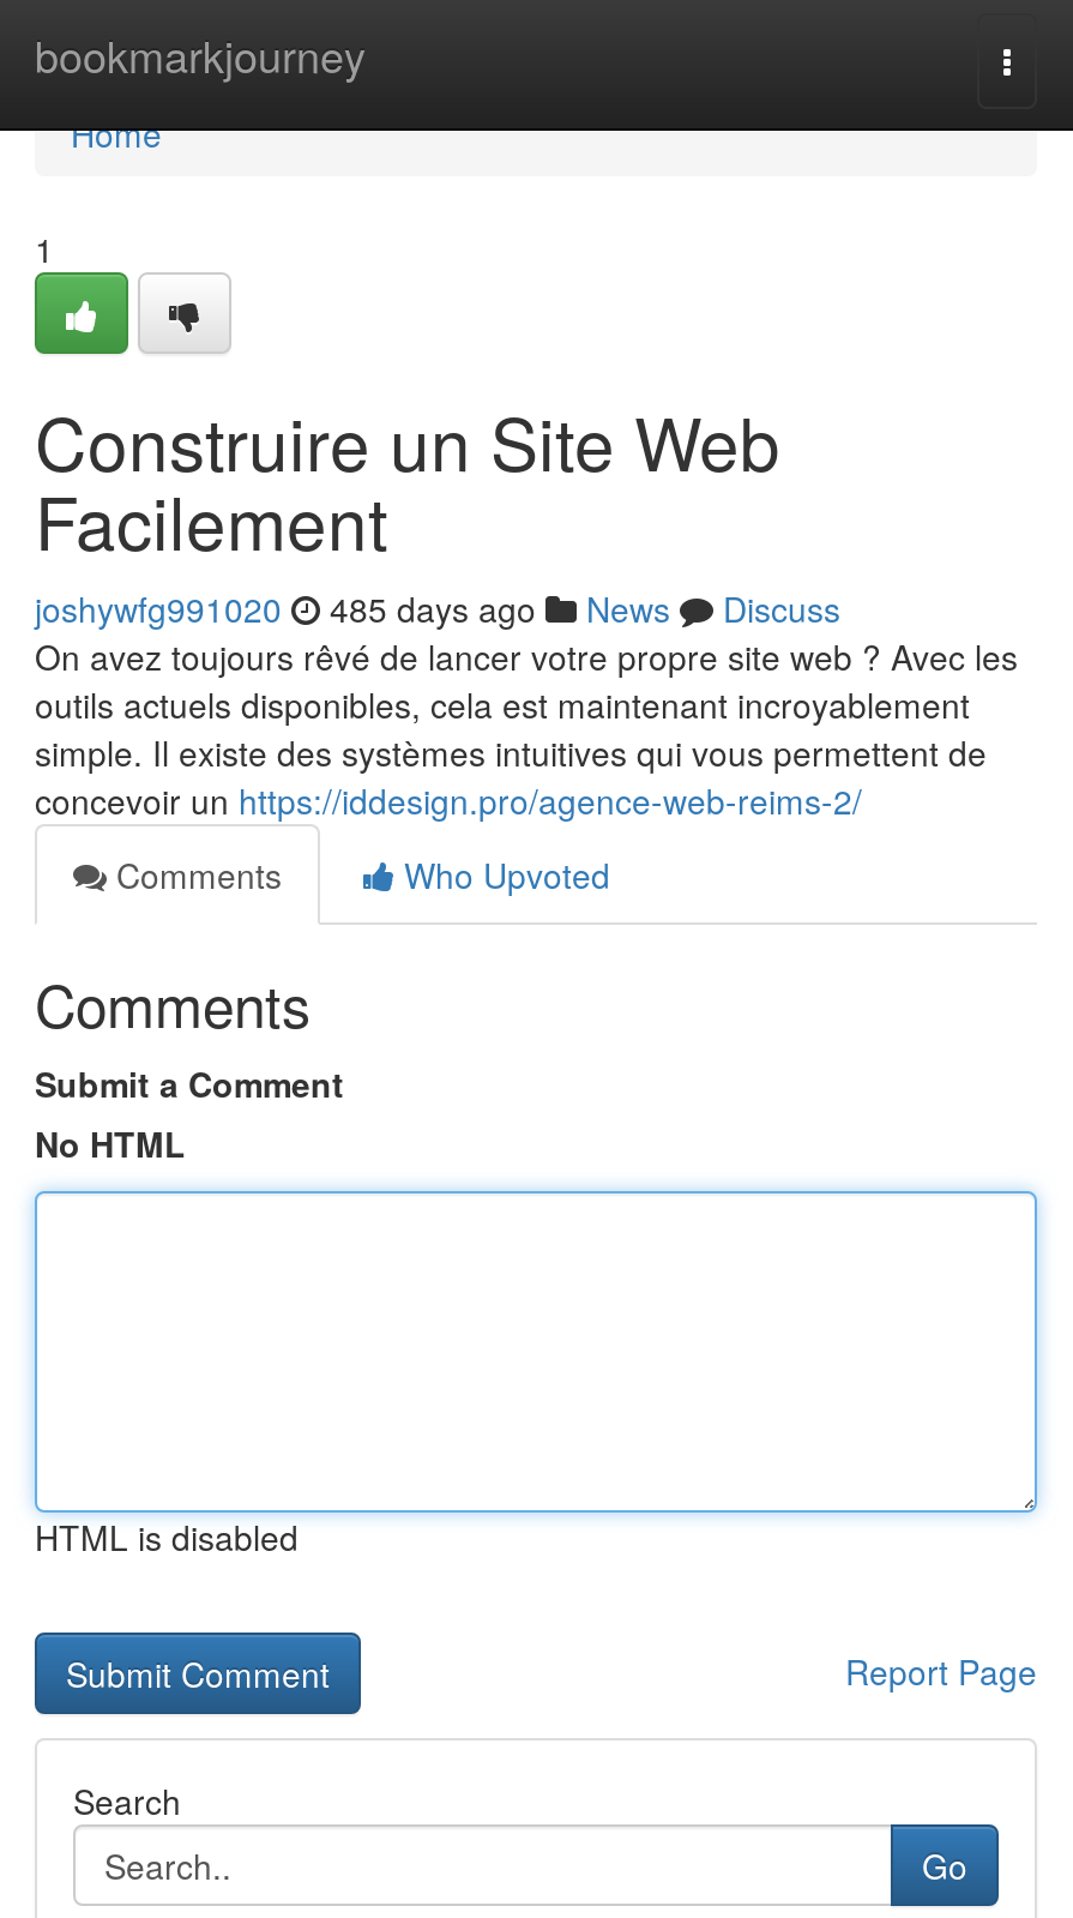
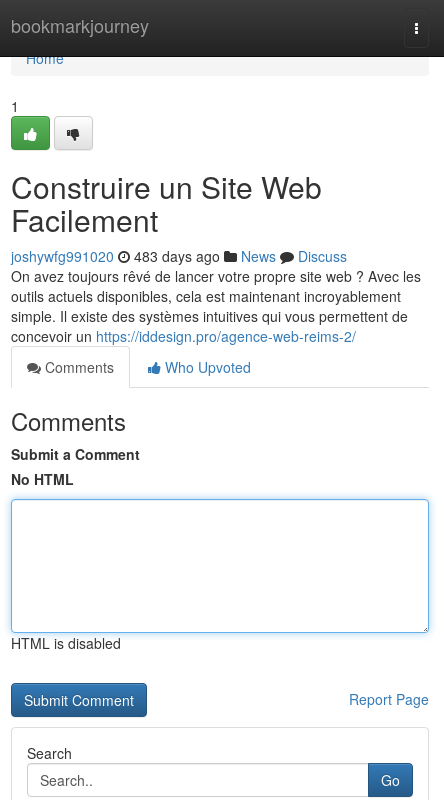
[35,584,840,632] joshywfg991020 485 days ago News Discuss -> [11,246,347,266] joshywfg991020 483 days ago News Discuss

